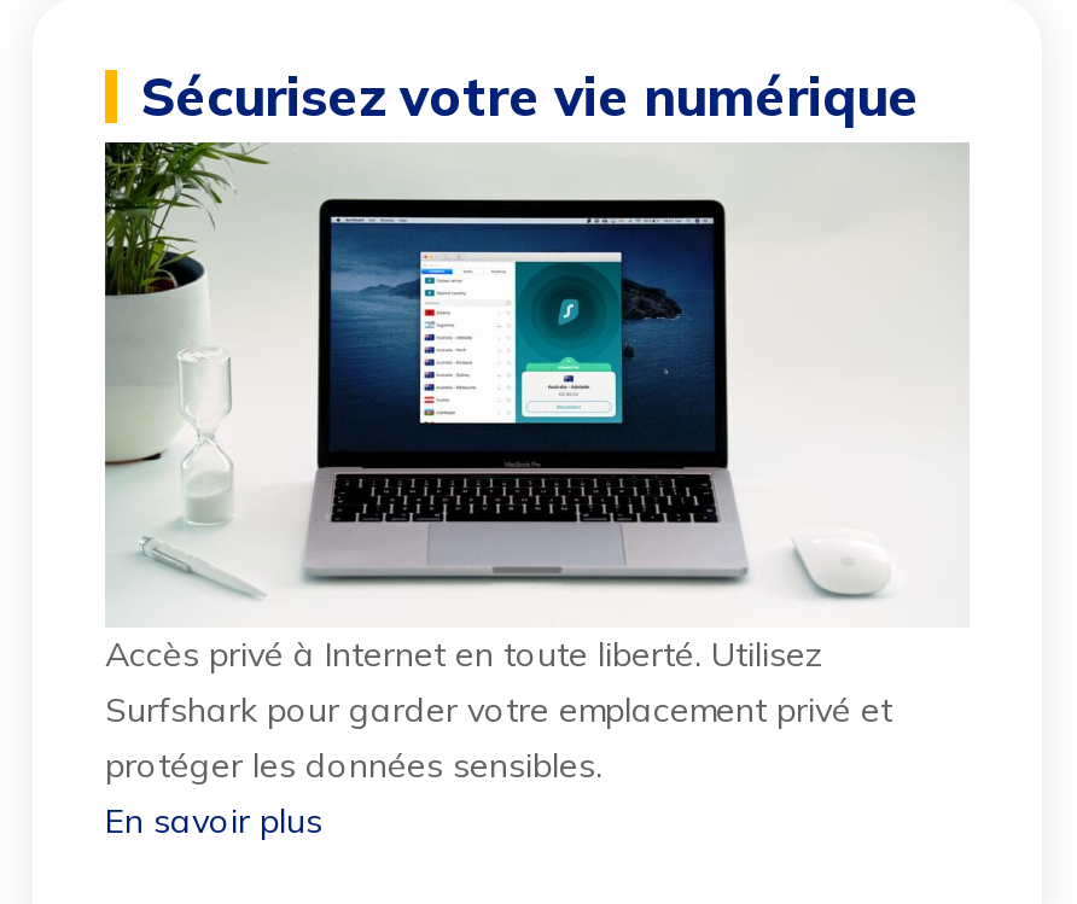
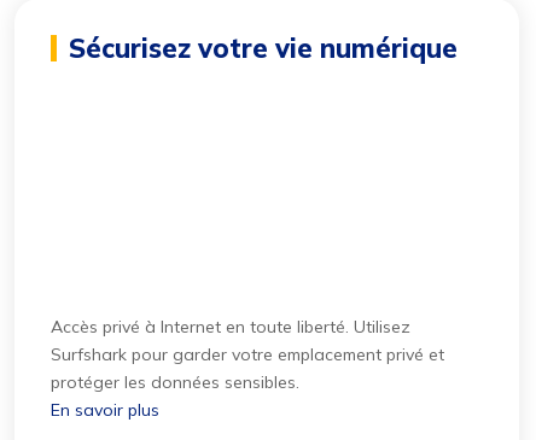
[103,140,970,618] [image] -> none

